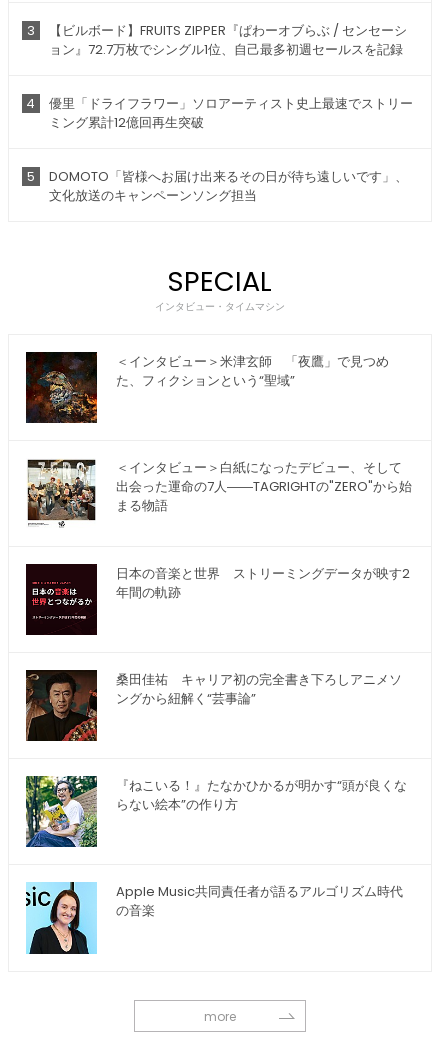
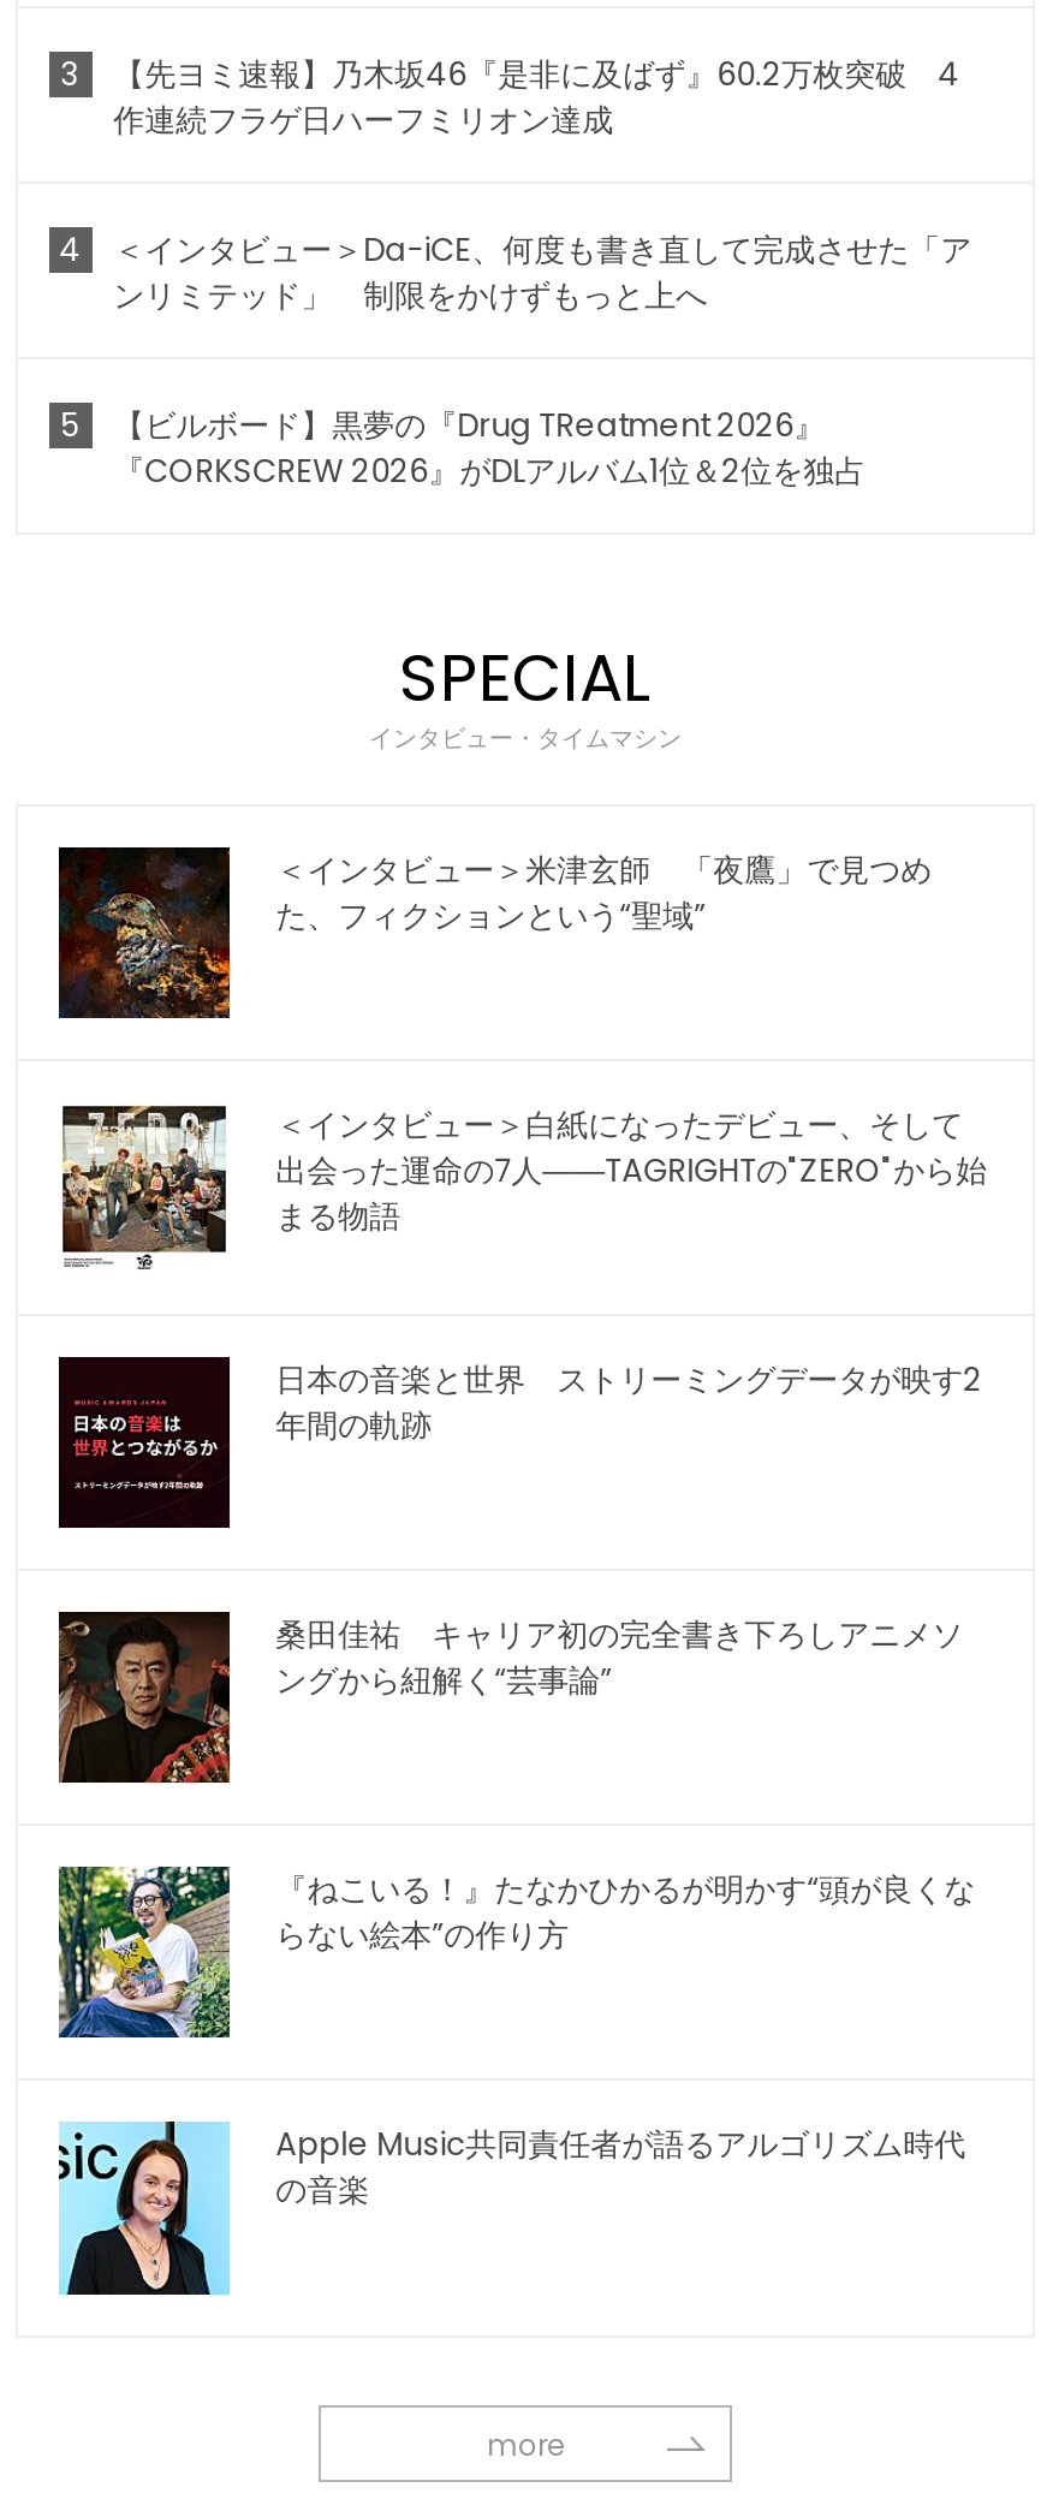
[49,20,407,58] 【ビルボード】FRUITS ZIPPER『ぱわーオブらぶ / センセーシ | ョン』72.7万枚でシングル1位、自己最多初週セールスを記録 -> [113,50,959,142] 【先ヨミ速報】乃木坂46『是非に及ばず』60.2万枚突破 4 | 作連続フラゲ日ハーフミリオン達成
[49,93,413,131] 優里「ドライフラワー」ソロアーティスト史上最速でストリー | ミング累計12億回再生突破 -> [113,226,972,317] ＜インタビュー＞Da-iCE、何度も書き直して完成させた「ア | ンリミテッド」 制限をかけずもっと上へ
[49,166,408,204] DOMOTO「皆様へお届け出来るその日が待ち遠しいです」、 | 文化放送のキャンペーンソング担当 -> [113,401,866,493] 【ビルボード】黒夢の『Drug TReatment 2026』 | 『CORKSCREW 2026』がDLアルバム1位＆2位を独占

